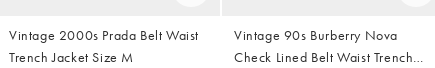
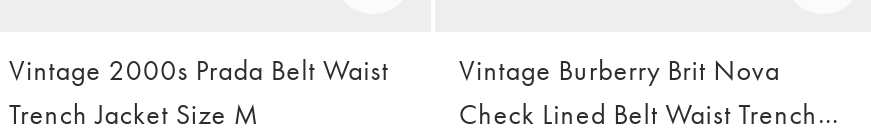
[234,26,398,44] Vintage 90s Burberry Nova -> [459,51,780,87] Vintage Burberry Brit Nova

